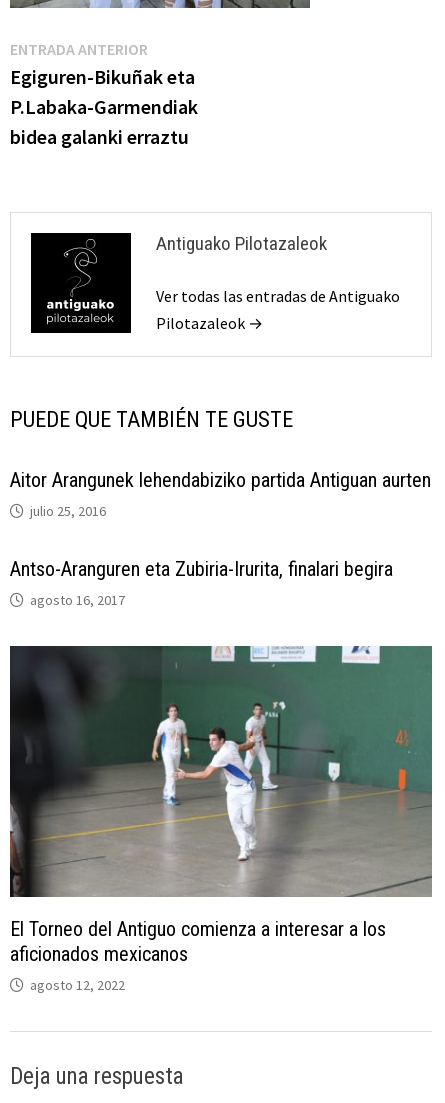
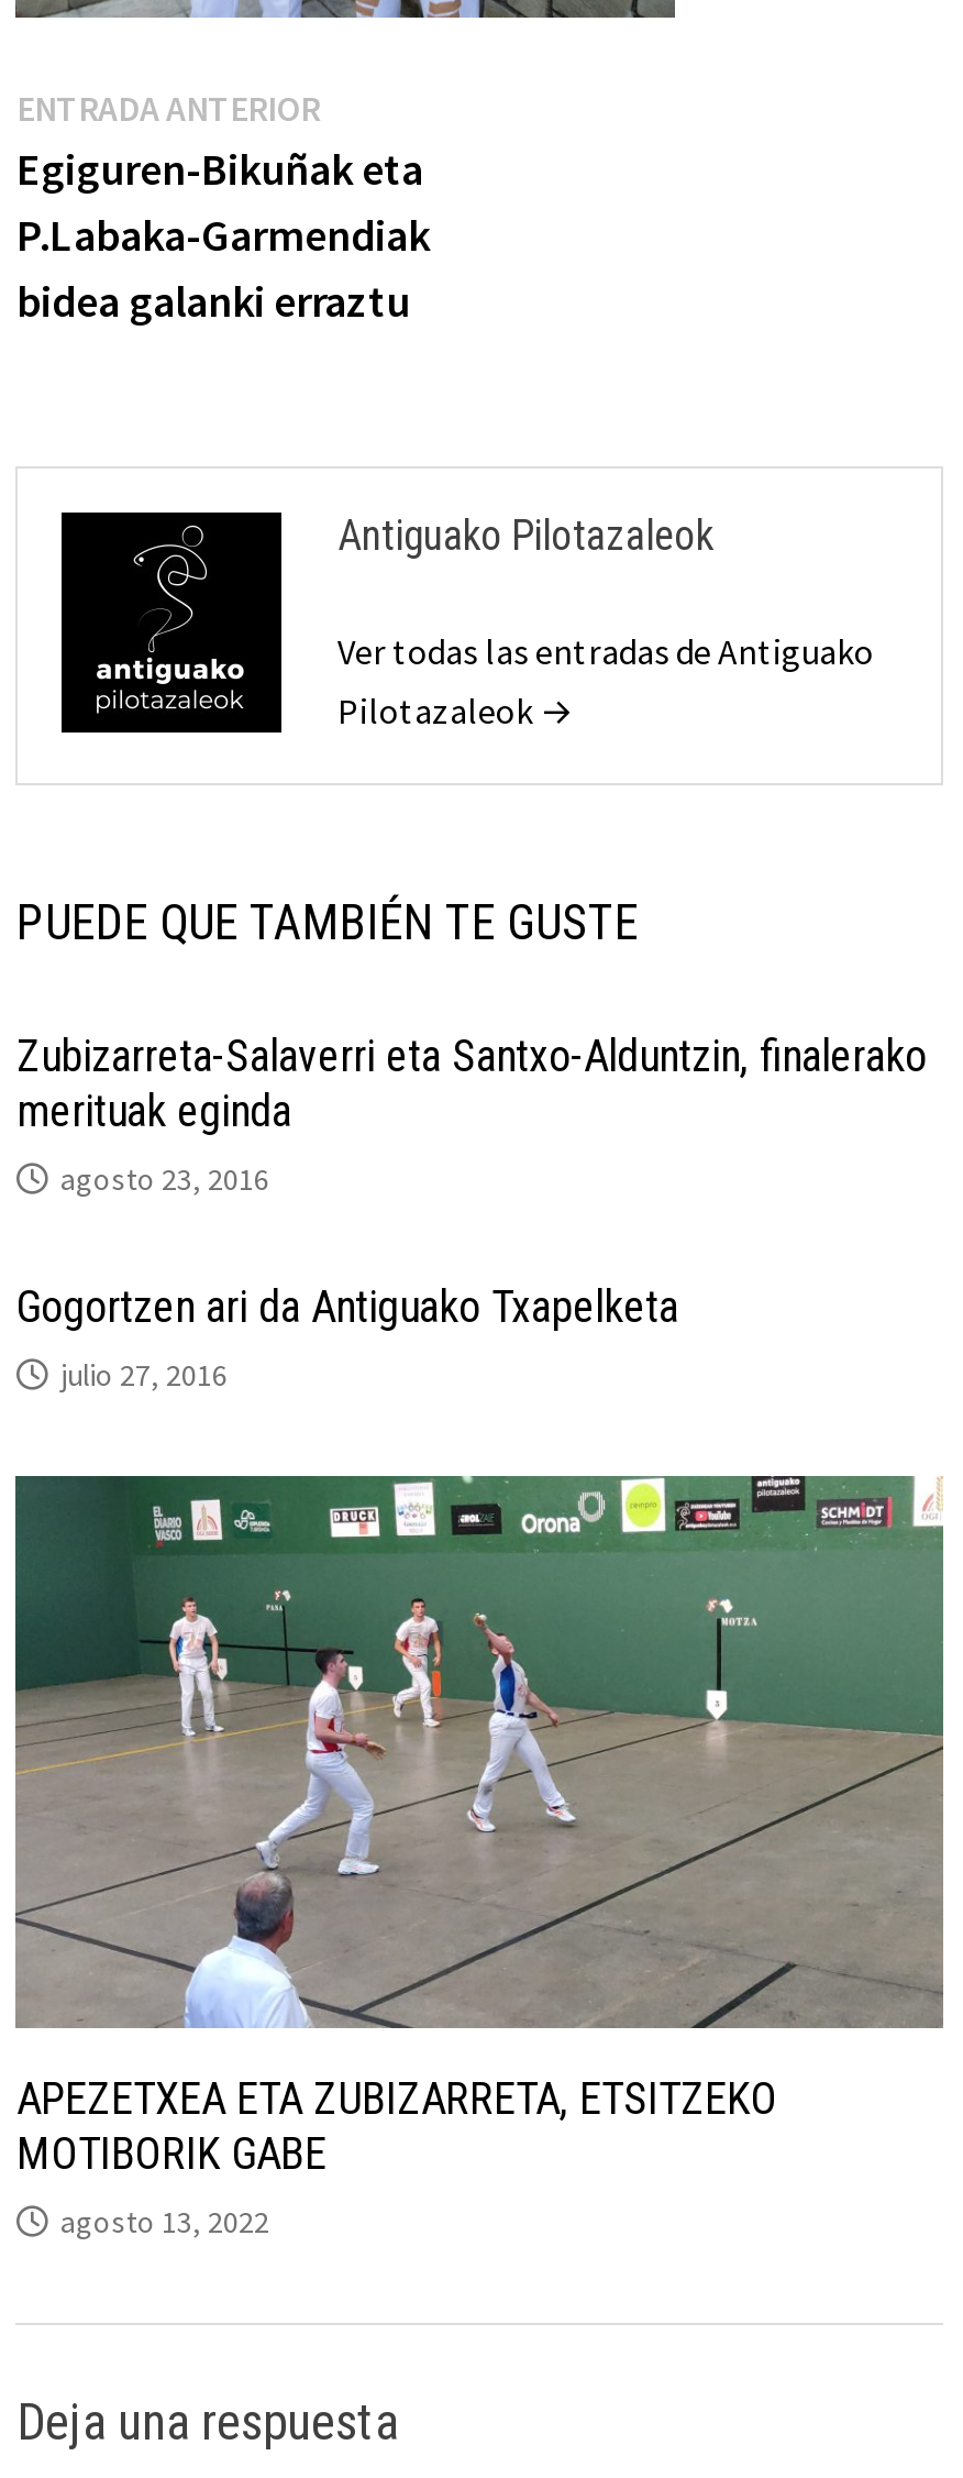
[10,468,431,520] Aitor Arangunek lehendabiziko partida Antiguan aurten | julio 25, 2016 -> [16,1029,927,1199] Zubizarreta-Salaverri eta Santxo-Alduntzin, finalerako | merituak eginda | agosto 23, 2016
[10,557,393,609] Antso-Aranguren eta Zubiria-Irurita, finalari begira | agosto 16, 2017 -> [16,1280,678,1395] Gogortzen ari da Antiguako Txapelketa | julio 27, 2016
[10,645,433,994] [image] | El Torneo del Antiguo comienza a interesar a los | aficionados mexicanos | agosto 12, 2022 -> [15,1474,943,2241] [image] | APEZETXEA ETA ZUBIZARRETA, ETSITZEKO | MOTIBORIK GABE | agosto 13, 2022

